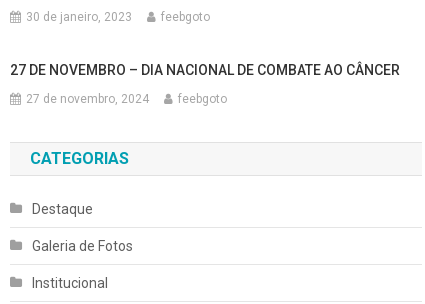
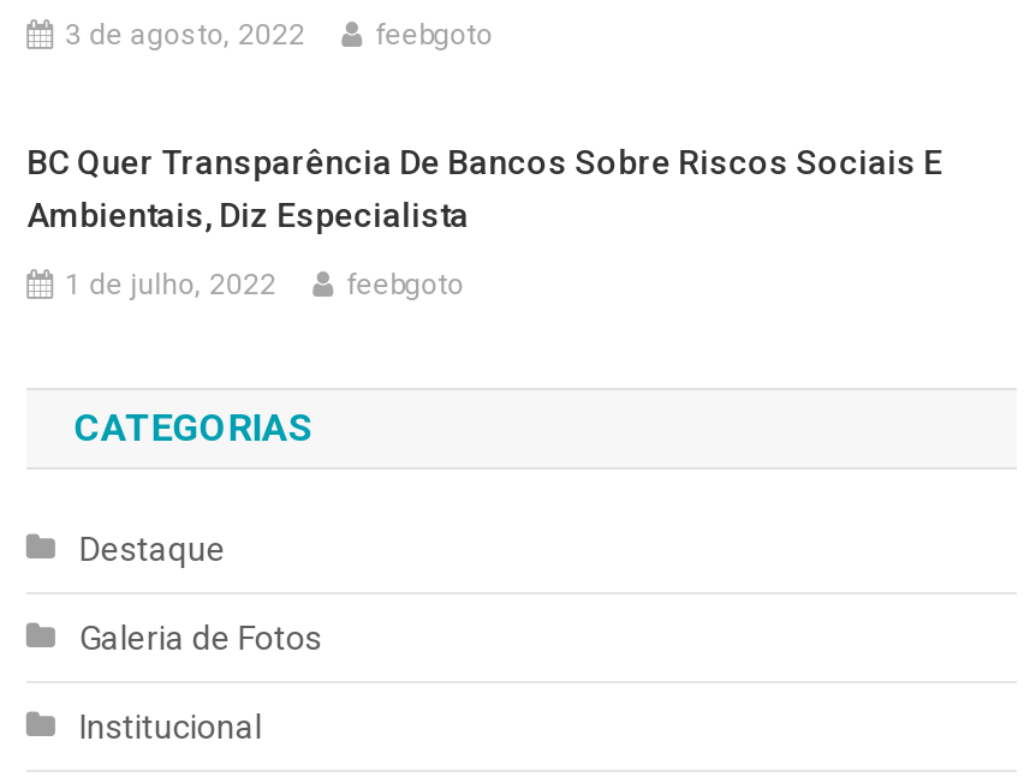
[26,10,132,24] 30 de janeiro, 2023 -> [65,18,306,52] 3 de agosto, 2022
[10,62,400,78] 27 DE NOVEMBRO – DIA NACIONAL DE COMBATE AO CÂNCER -> [27,143,943,234] BC Quer Transparência De Bancos Sobre Riscos Sociais E | Ambientais, Diz Especialista
[26,92,149,106] 27 de novembro, 2024 -> [65,268,277,301] 1 de julho, 2022

